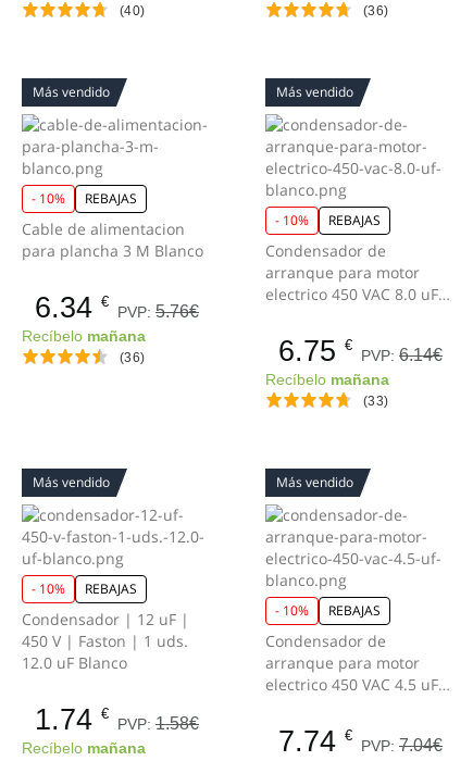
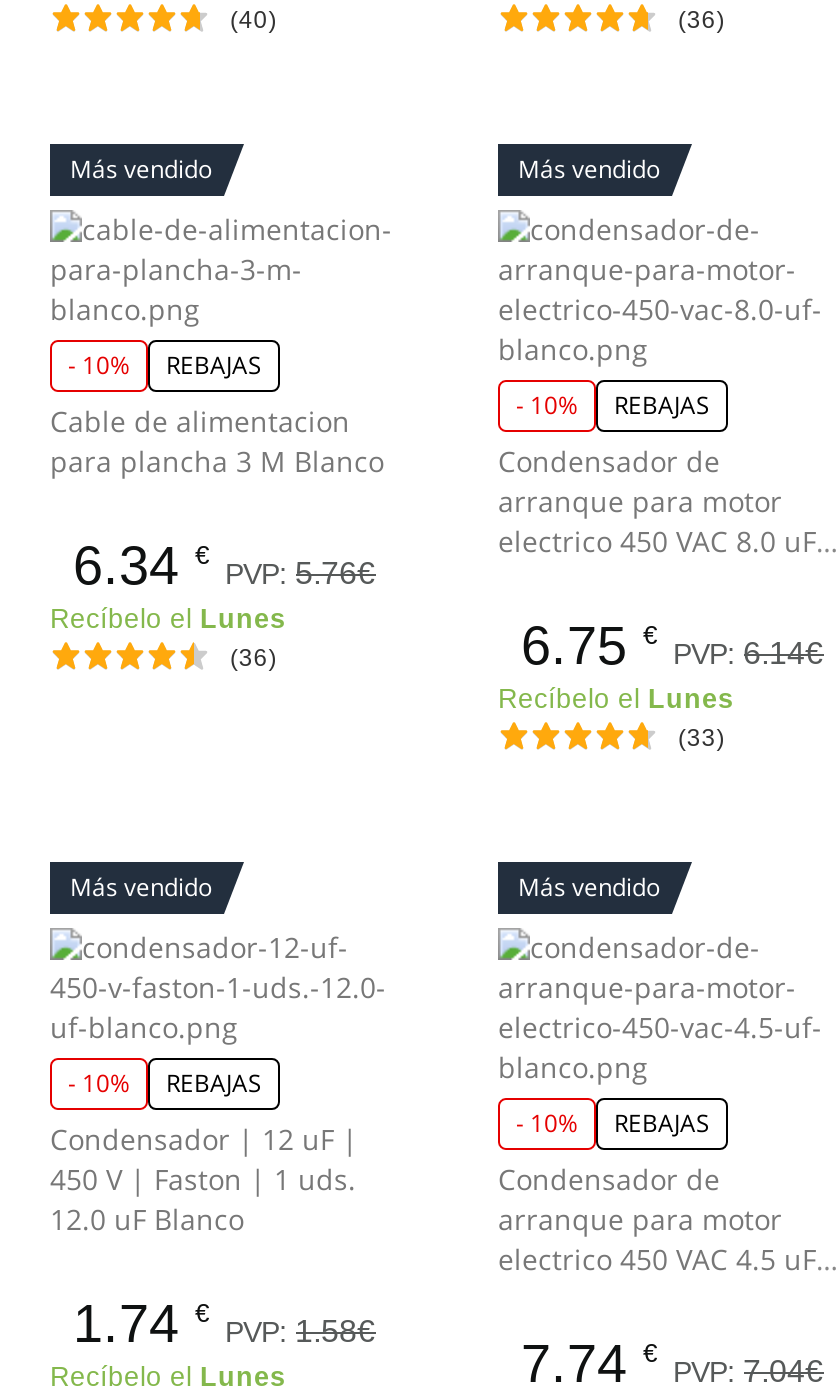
[22,328,146,345] Recíbelo mañana -> [50,604,286,634] Recíbelo el Lunes
[265,372,389,388] Recíbelo mañana -> [498,684,734,714] Recíbelo el Lunes
[22,740,146,757] Recíbelo mañana -> [50,1362,286,1392] Recíbelo el Lunes

